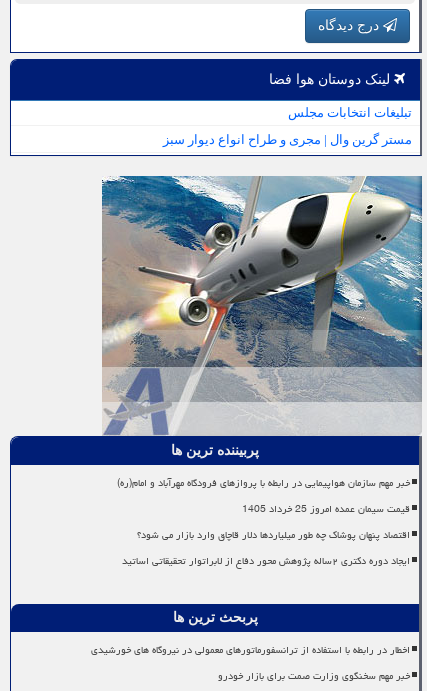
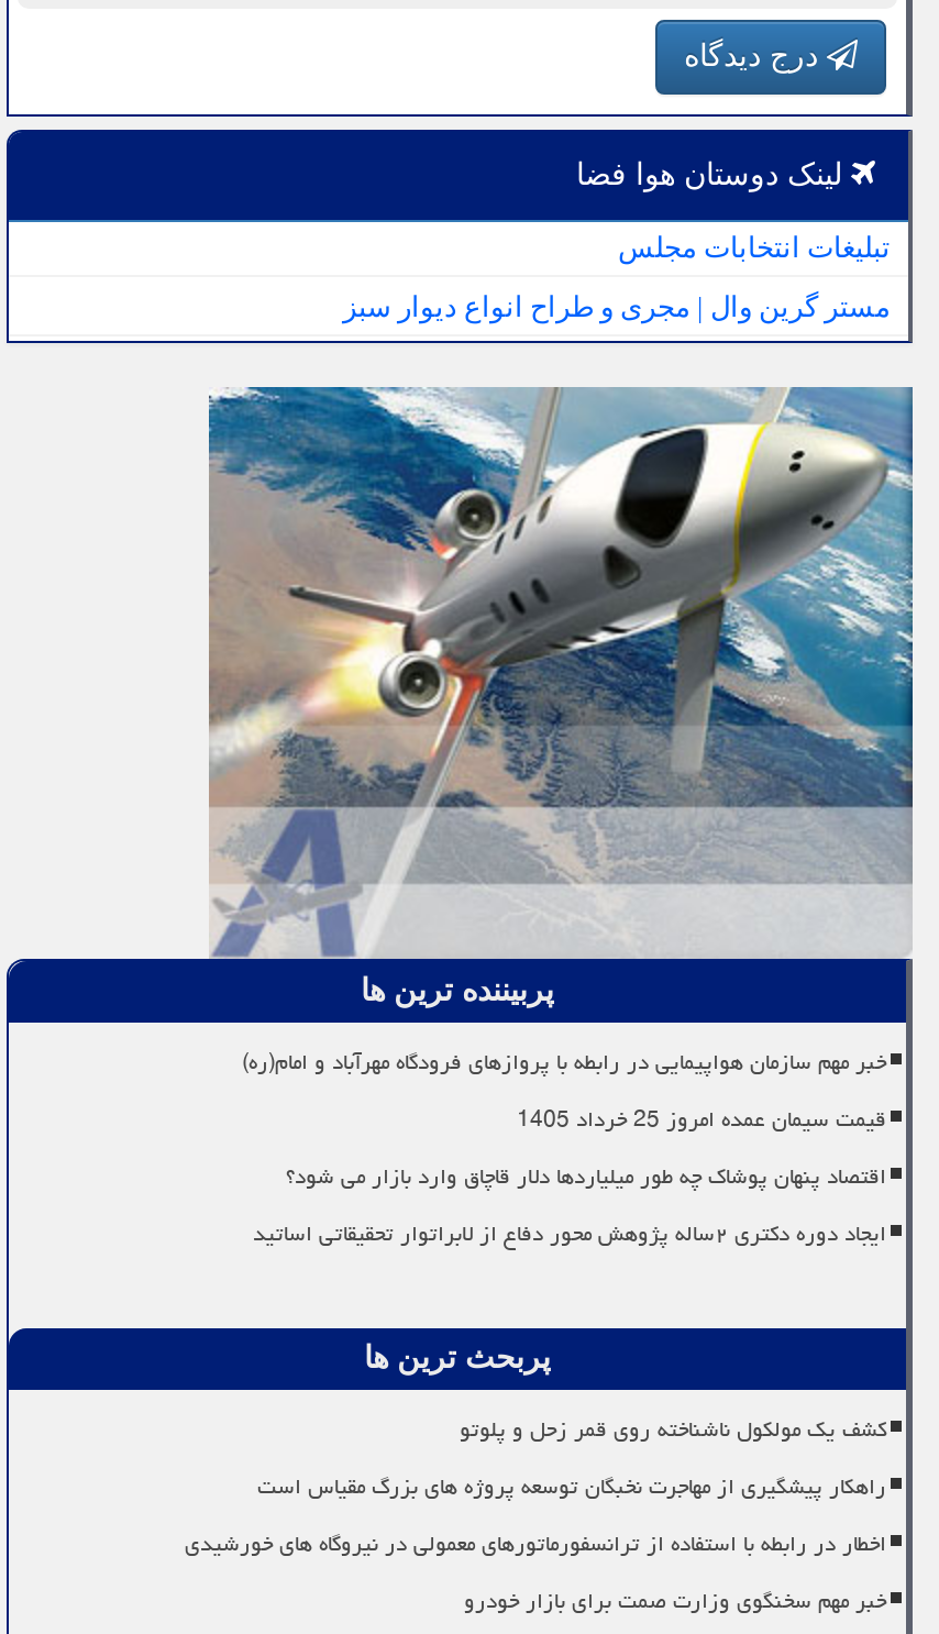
none -> [257,1408,886,1509] کشف یک مولکول ناشناخته روی قمر زحل و پلوتو | راهکار پیشگیری از مهاجرت نخبگان توسعه پروژه های بزرگ مقیاس است

